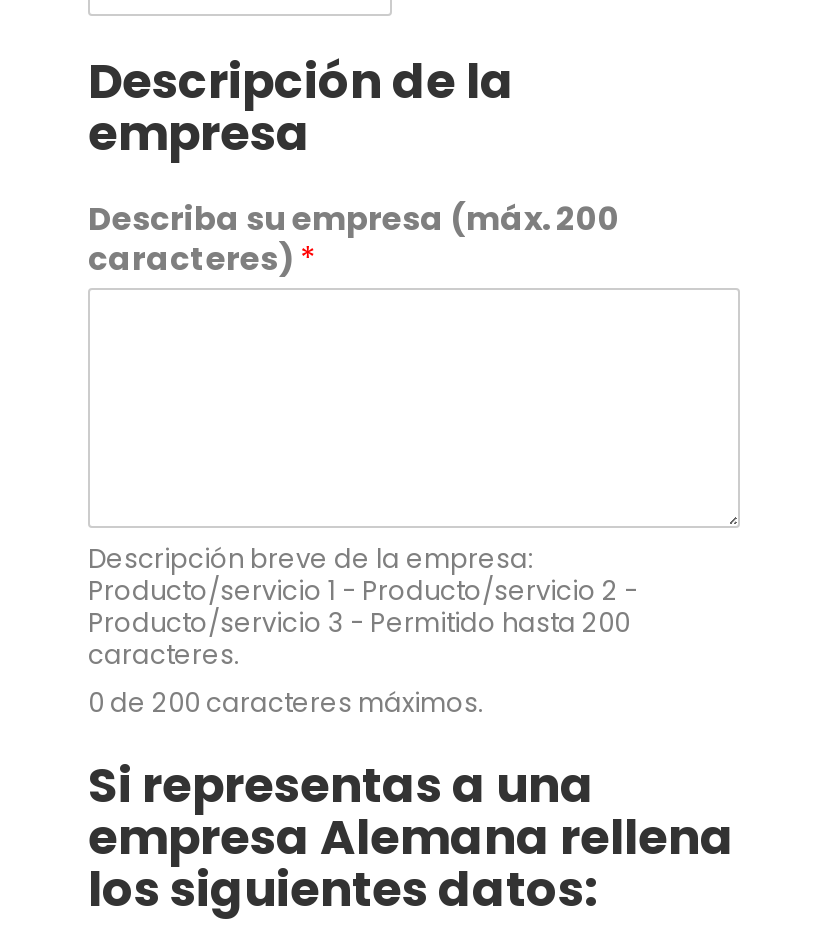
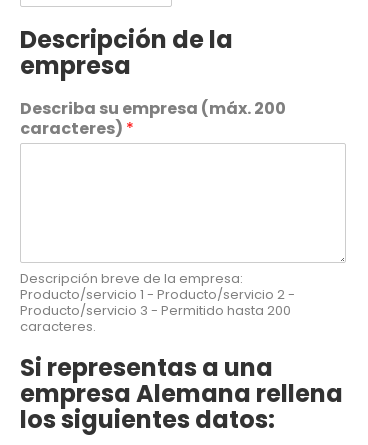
[88,684,484,722] 0 de 200 caracteres máximos. -> none

